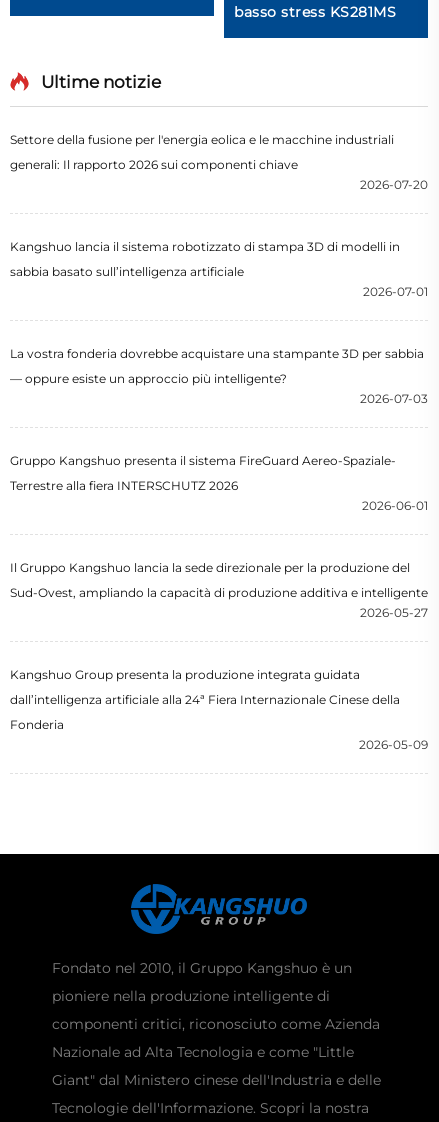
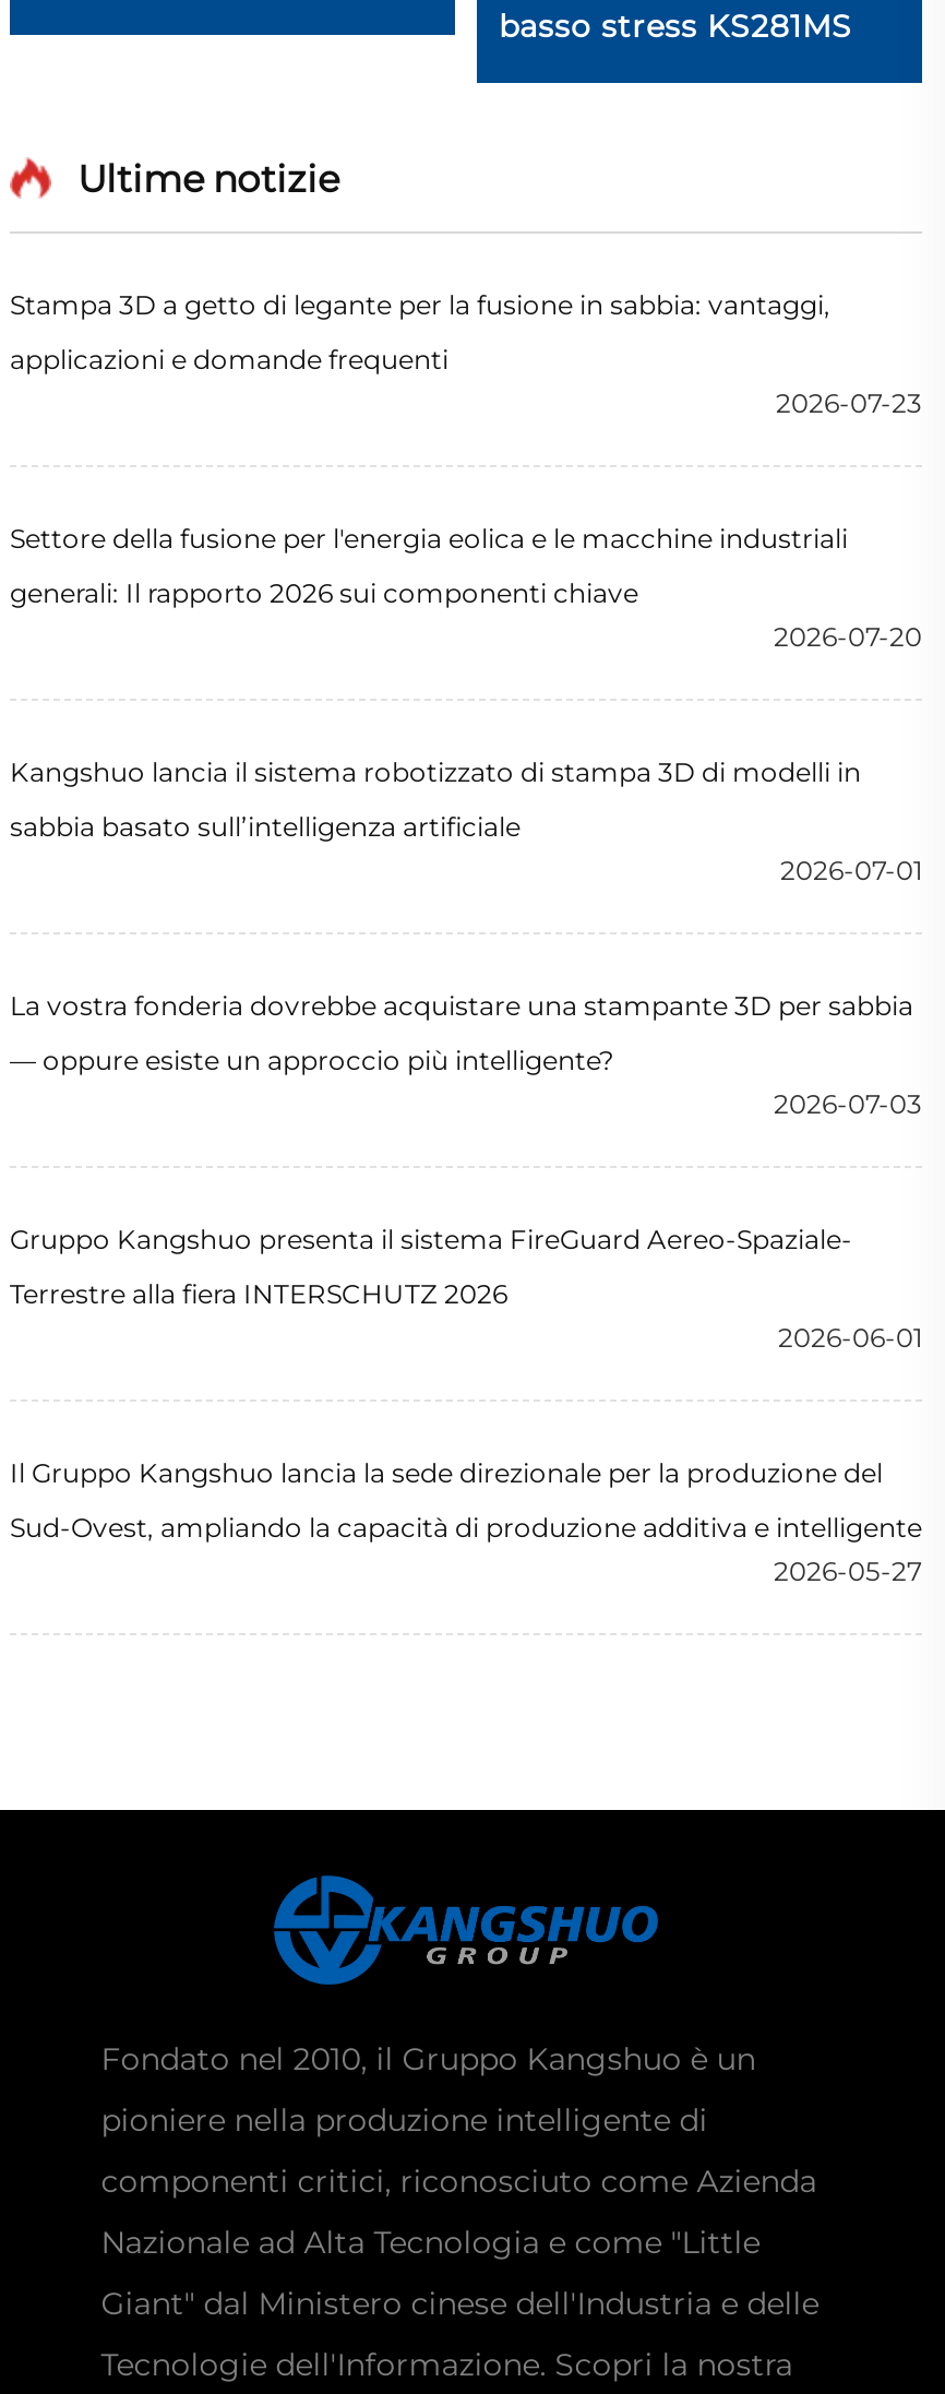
none -> [10,287,922,418] Stampa 3D a getto di legante per la fusione in sabbia: vantaggi, | applicazioni e domande frequenti | 2026-07-23
moved [10,131,428,619] -> [10,521,922,1586]: Settore della fusione per l'energia eolica e le macchine industriali | generali: Il rapporto 2026 sui componenti chiave | 2026-07-20 | ... | Sud-Ovest, ampliando la capacità di produzione additiva e intelligente | 2026-05-27
[10,666,428,751] Kangshuo Group presenta la produzione integrata guidata | dall’intelligenza artificiale alla 24ª Fiera Internazionale Cinese della | Fonderia | 2026-05-09 -> none

